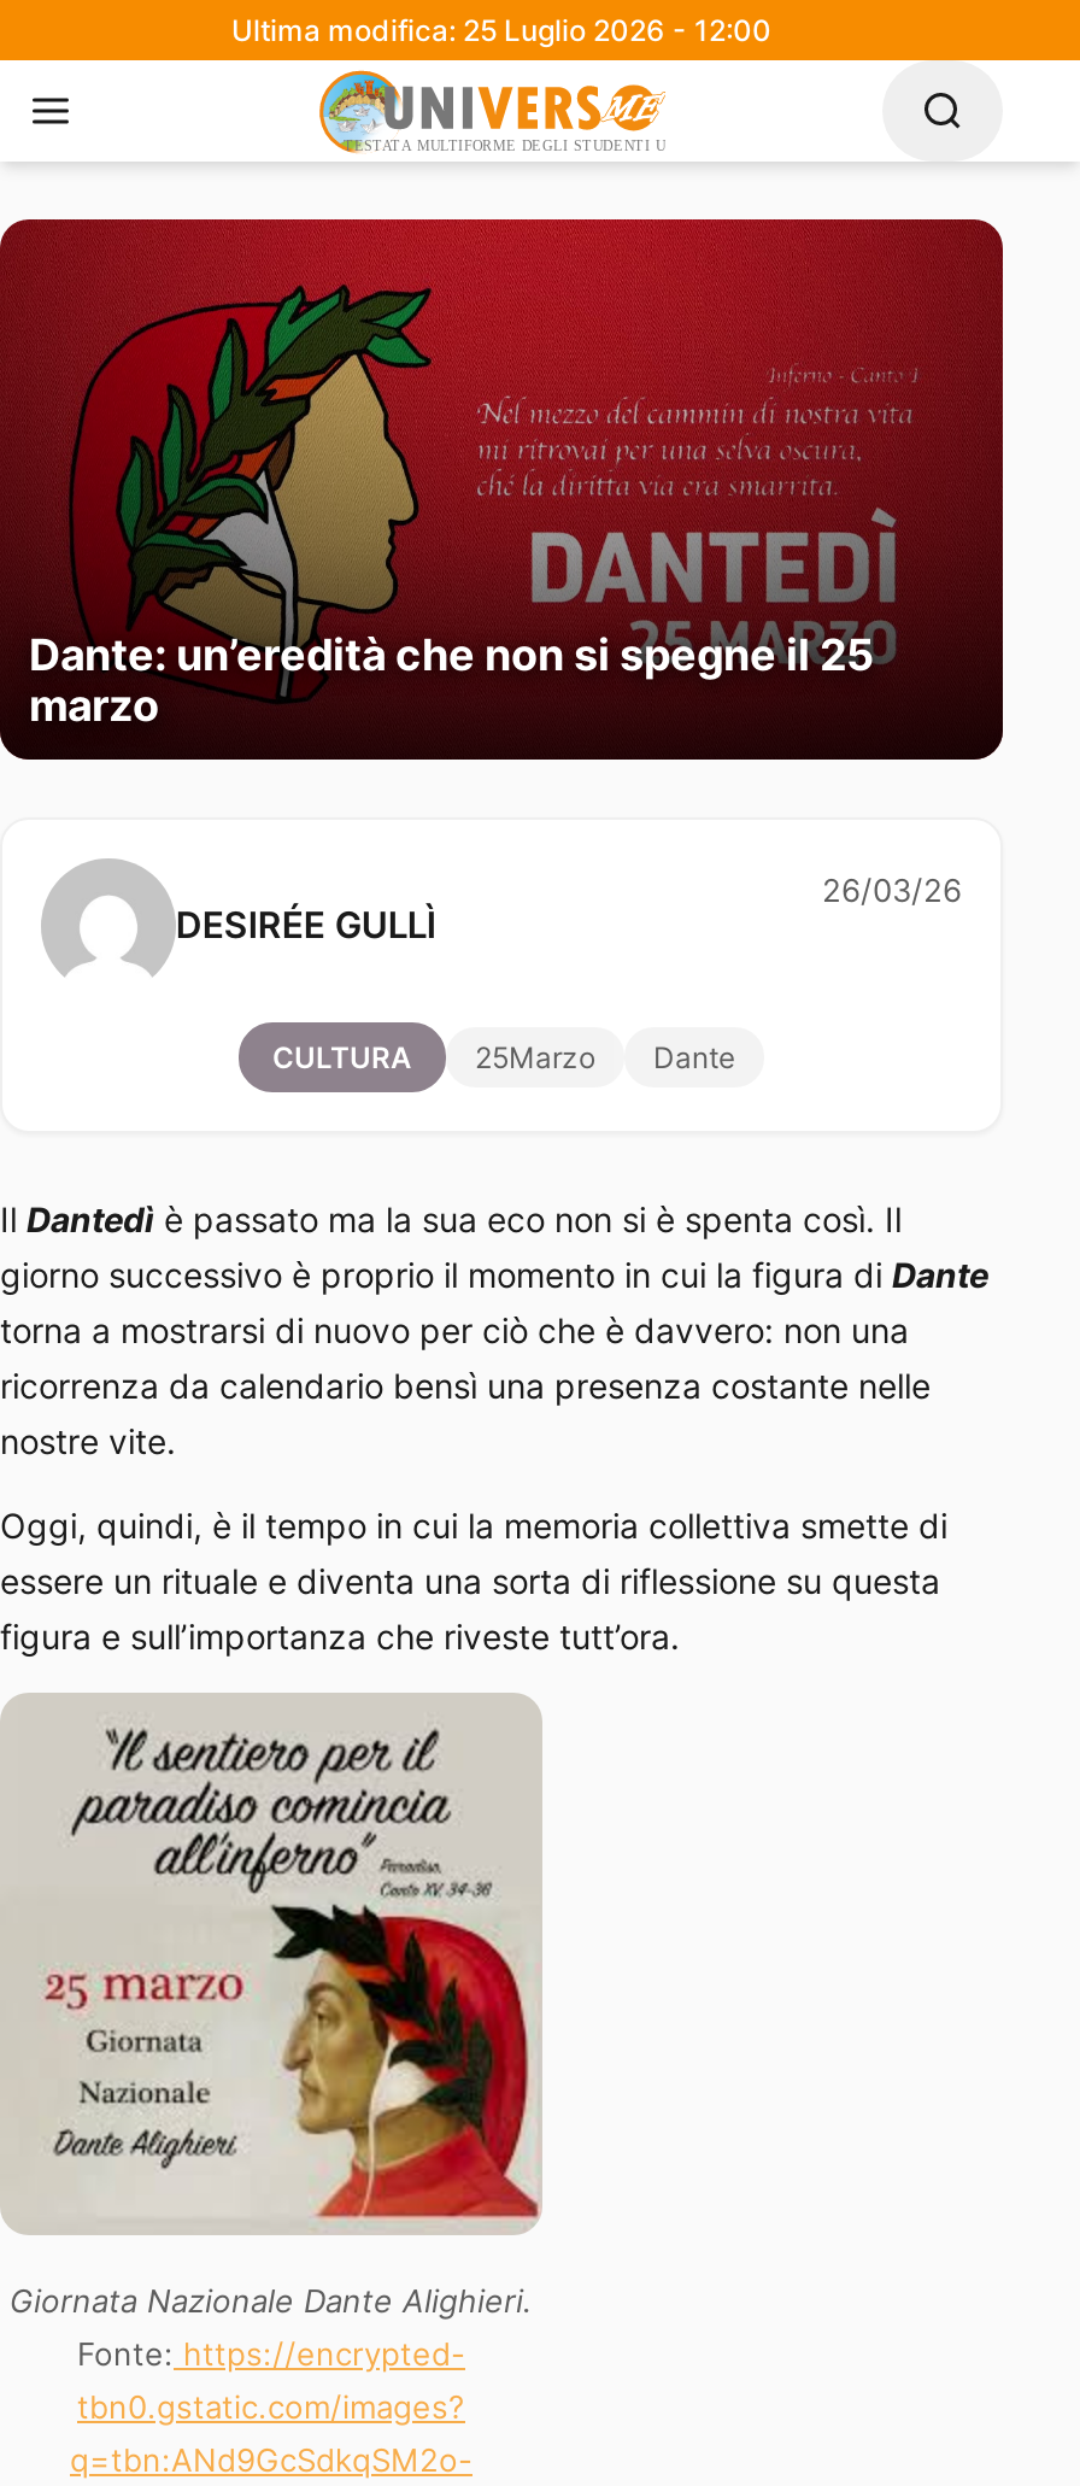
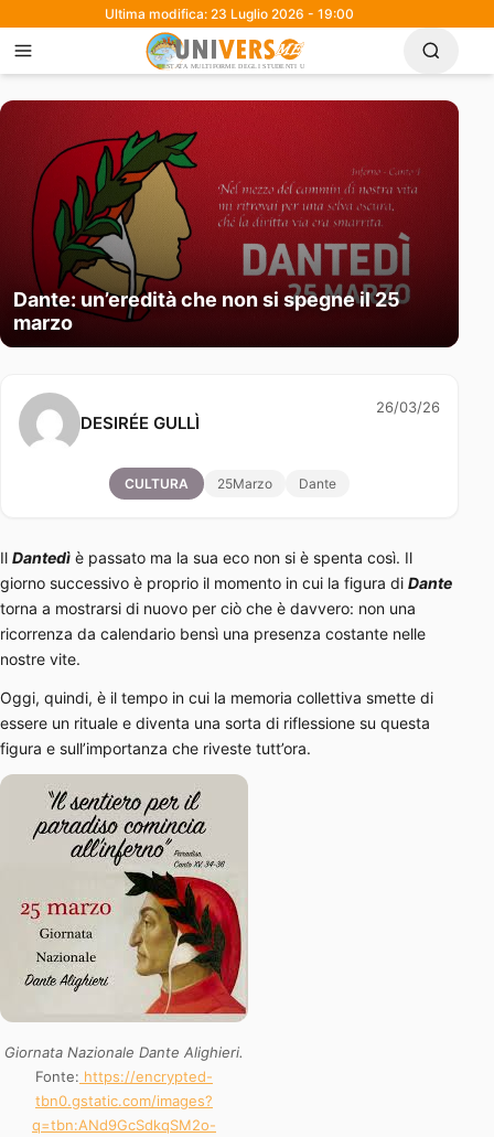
[231,12,771,48] Ultima modifica: 25 Luglio 2026 - 12:00 -> [105,6,354,22] Ultima modifica: 23 Luglio 2026 - 19:00

